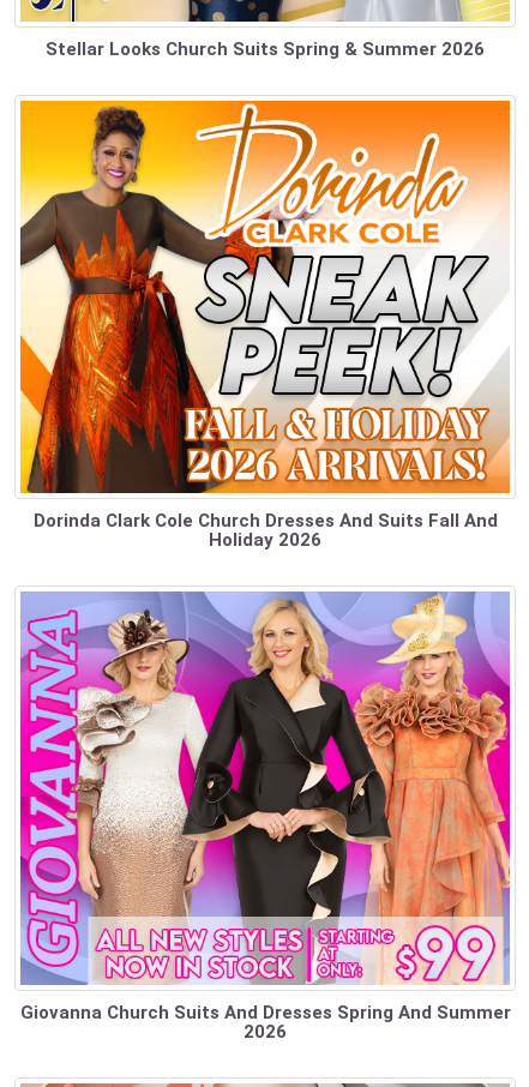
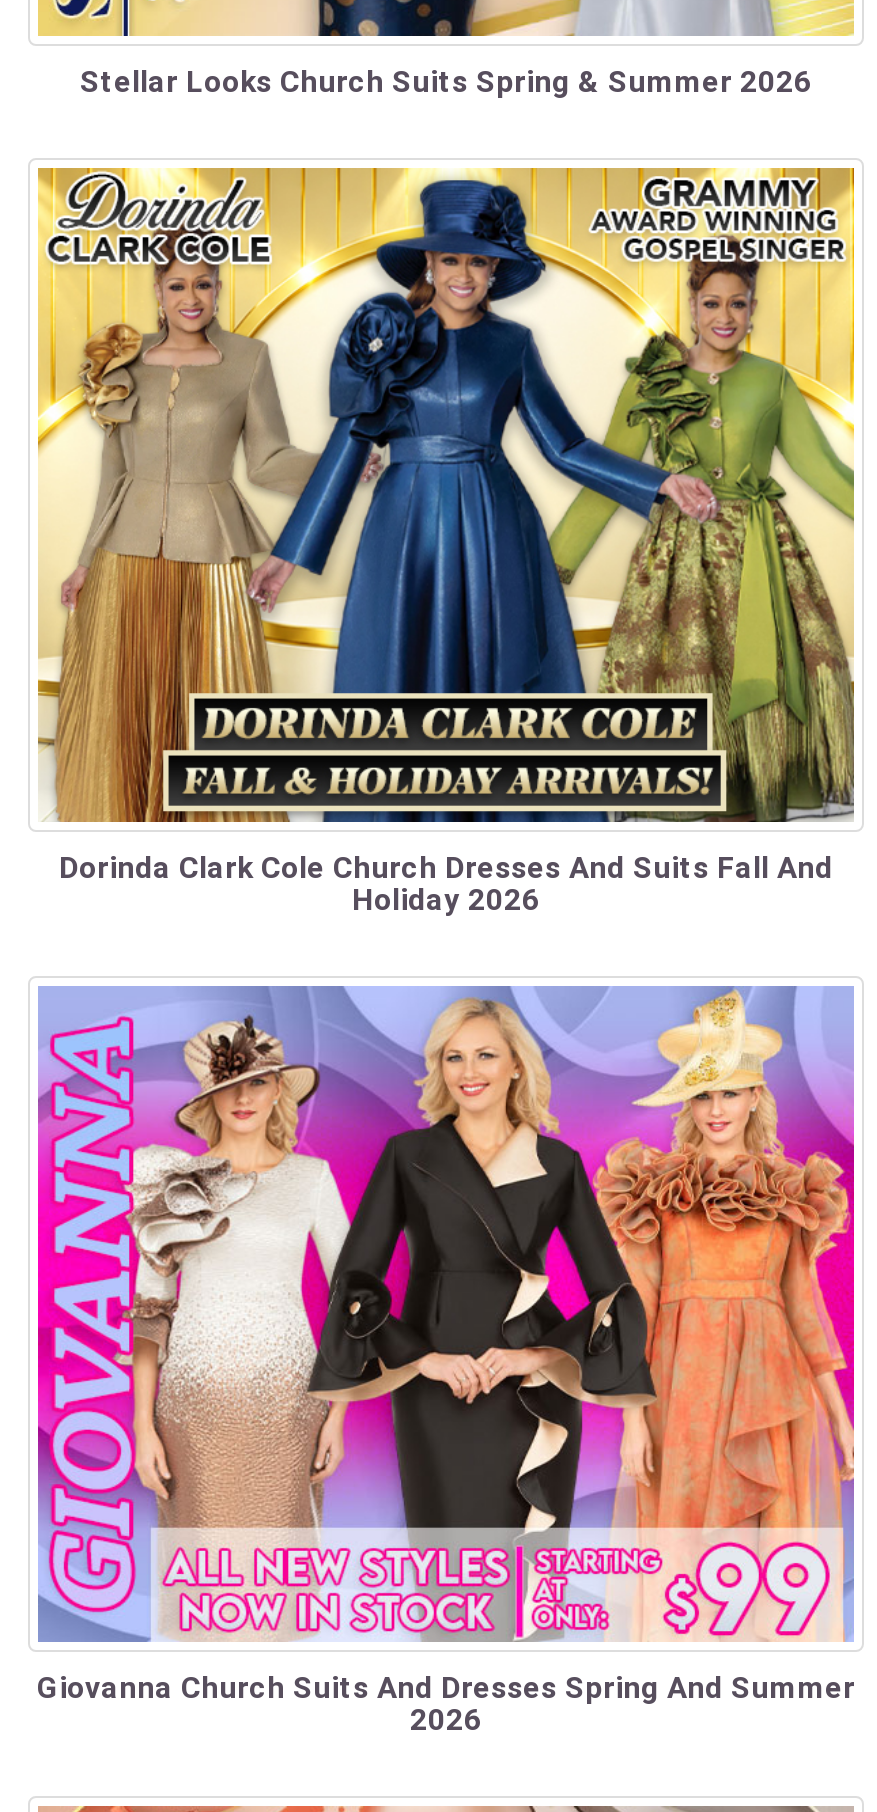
[19,100,511,494] [image] -> [36,166,856,824] [image]

